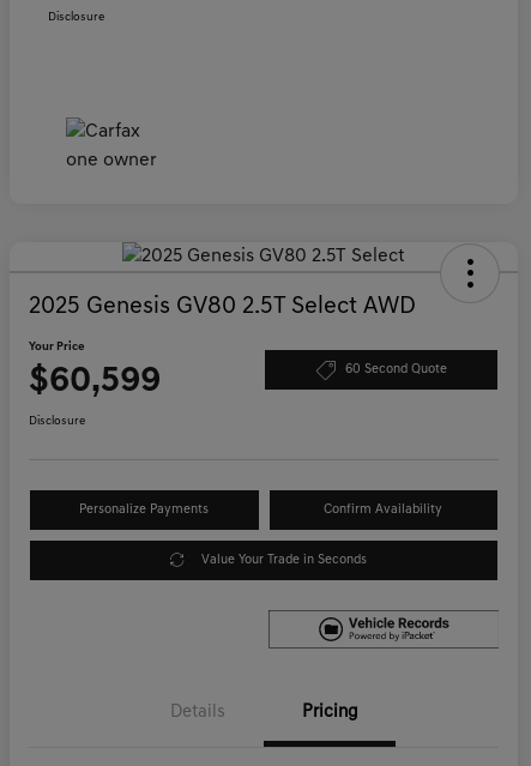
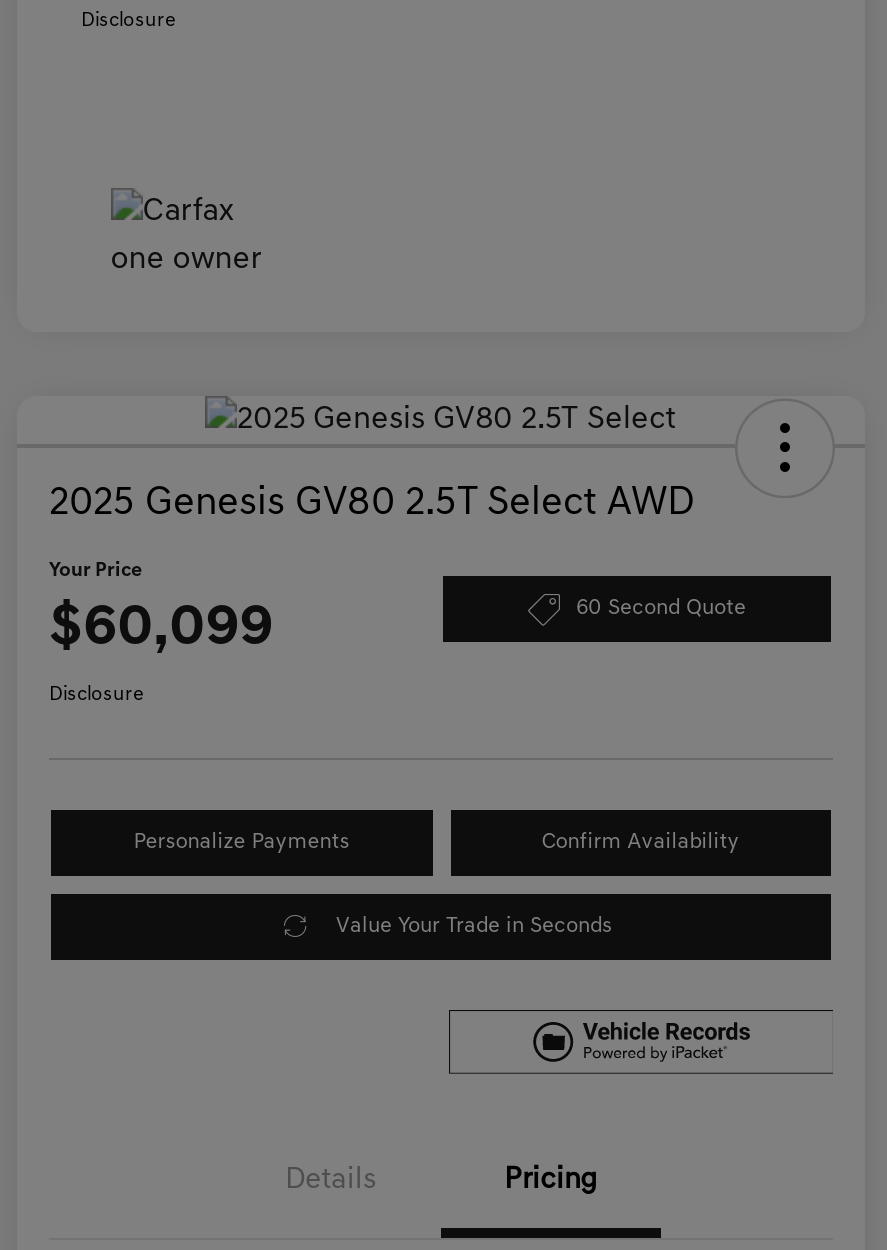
[29,363,161,400] $60,599 -> [49,597,273,659] $60,099

